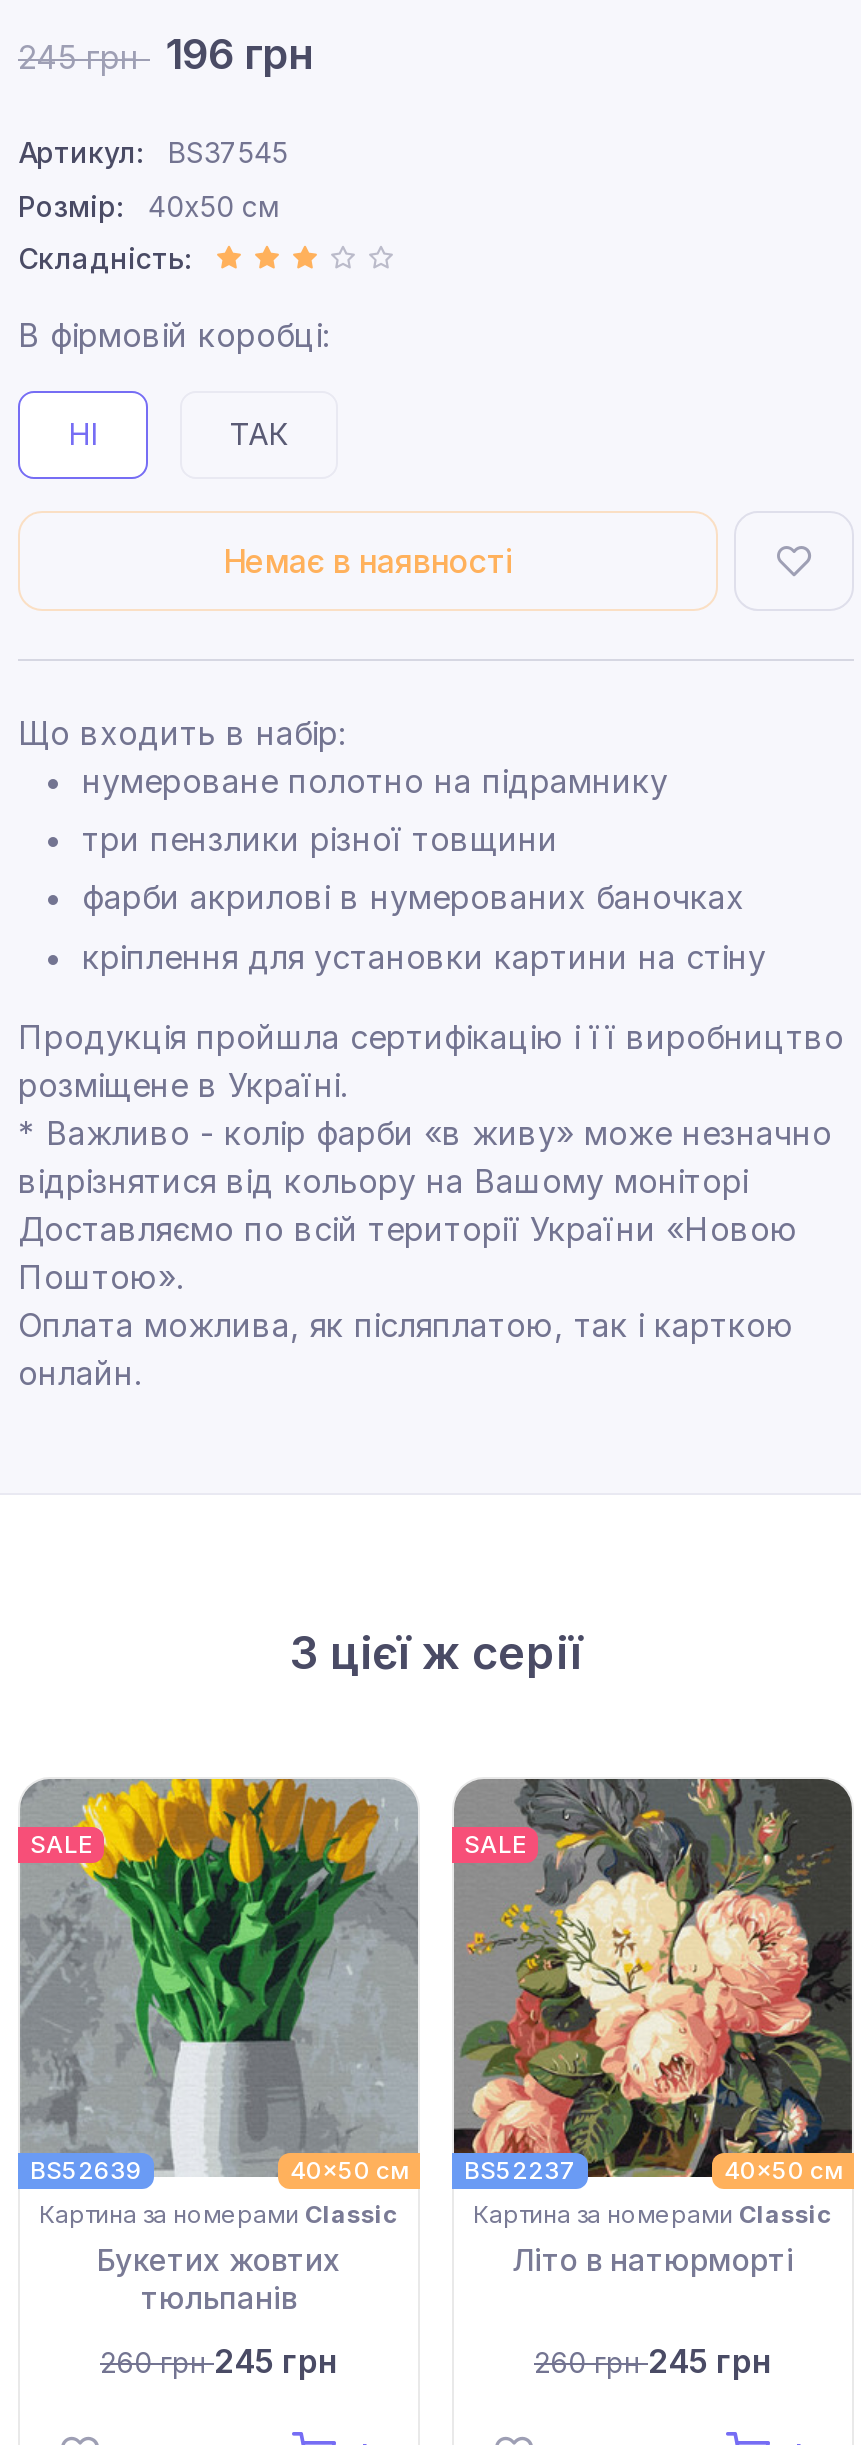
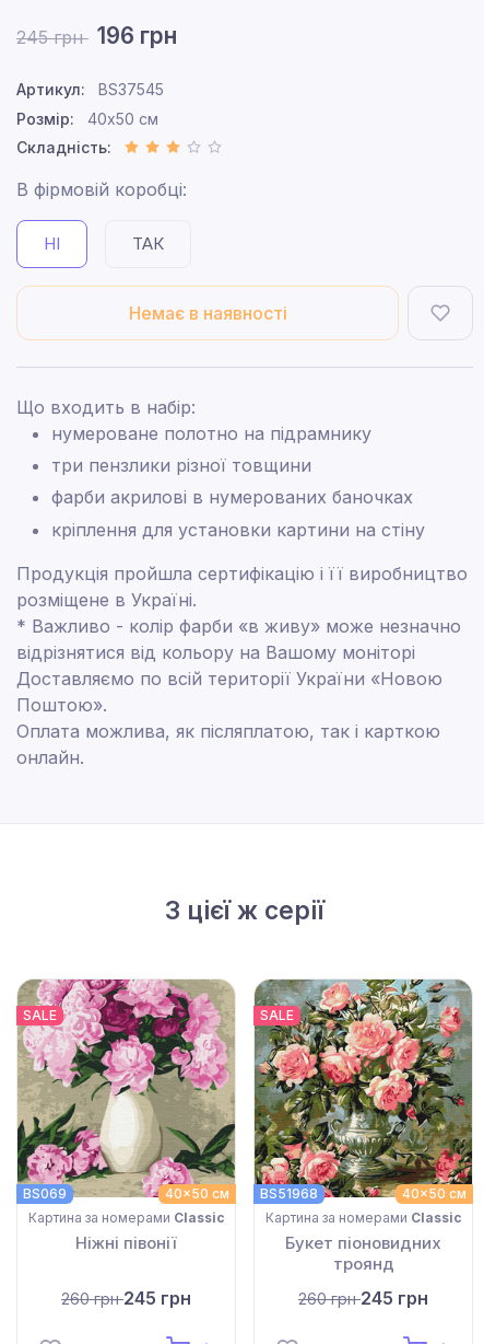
[20,1777,418,2185] [image] | BS52639 -> [17,978,235,1202] [image] | BS069
[290,1777,852,2185] [image] | 40x50 см BS52237 -> [165,978,473,1202] [image] | 40x50 см BS51968
[97,2242,341,2318] Букетих жовтих | тюльпанів -> [75,1233,177,1254] Ніжні півонії
[512,2242,794,2280] Літо в натюрморті -> [285,1233,441,1274] Букет піоновидних | троянд

